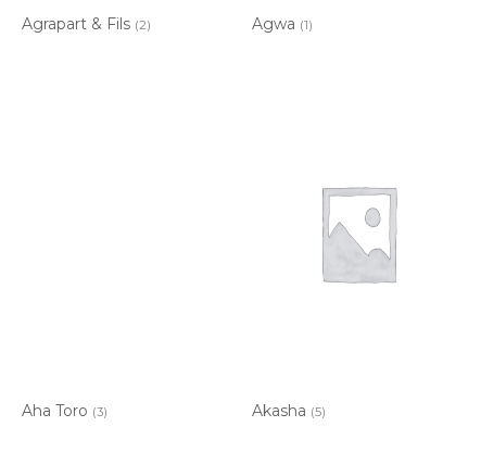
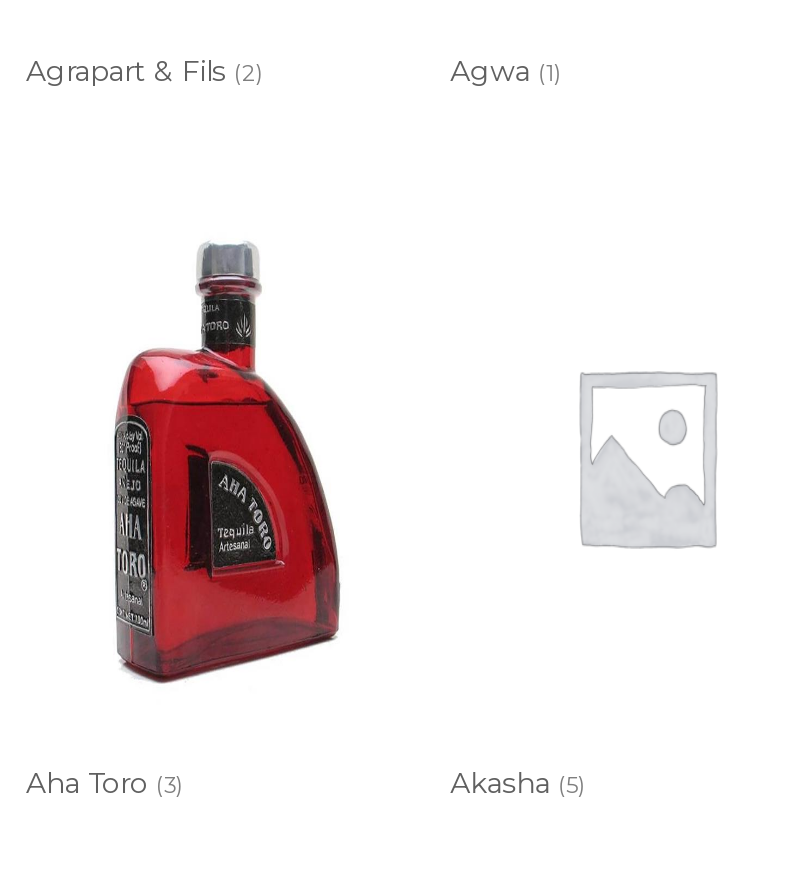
none -> [112,241,342,685] [image]

